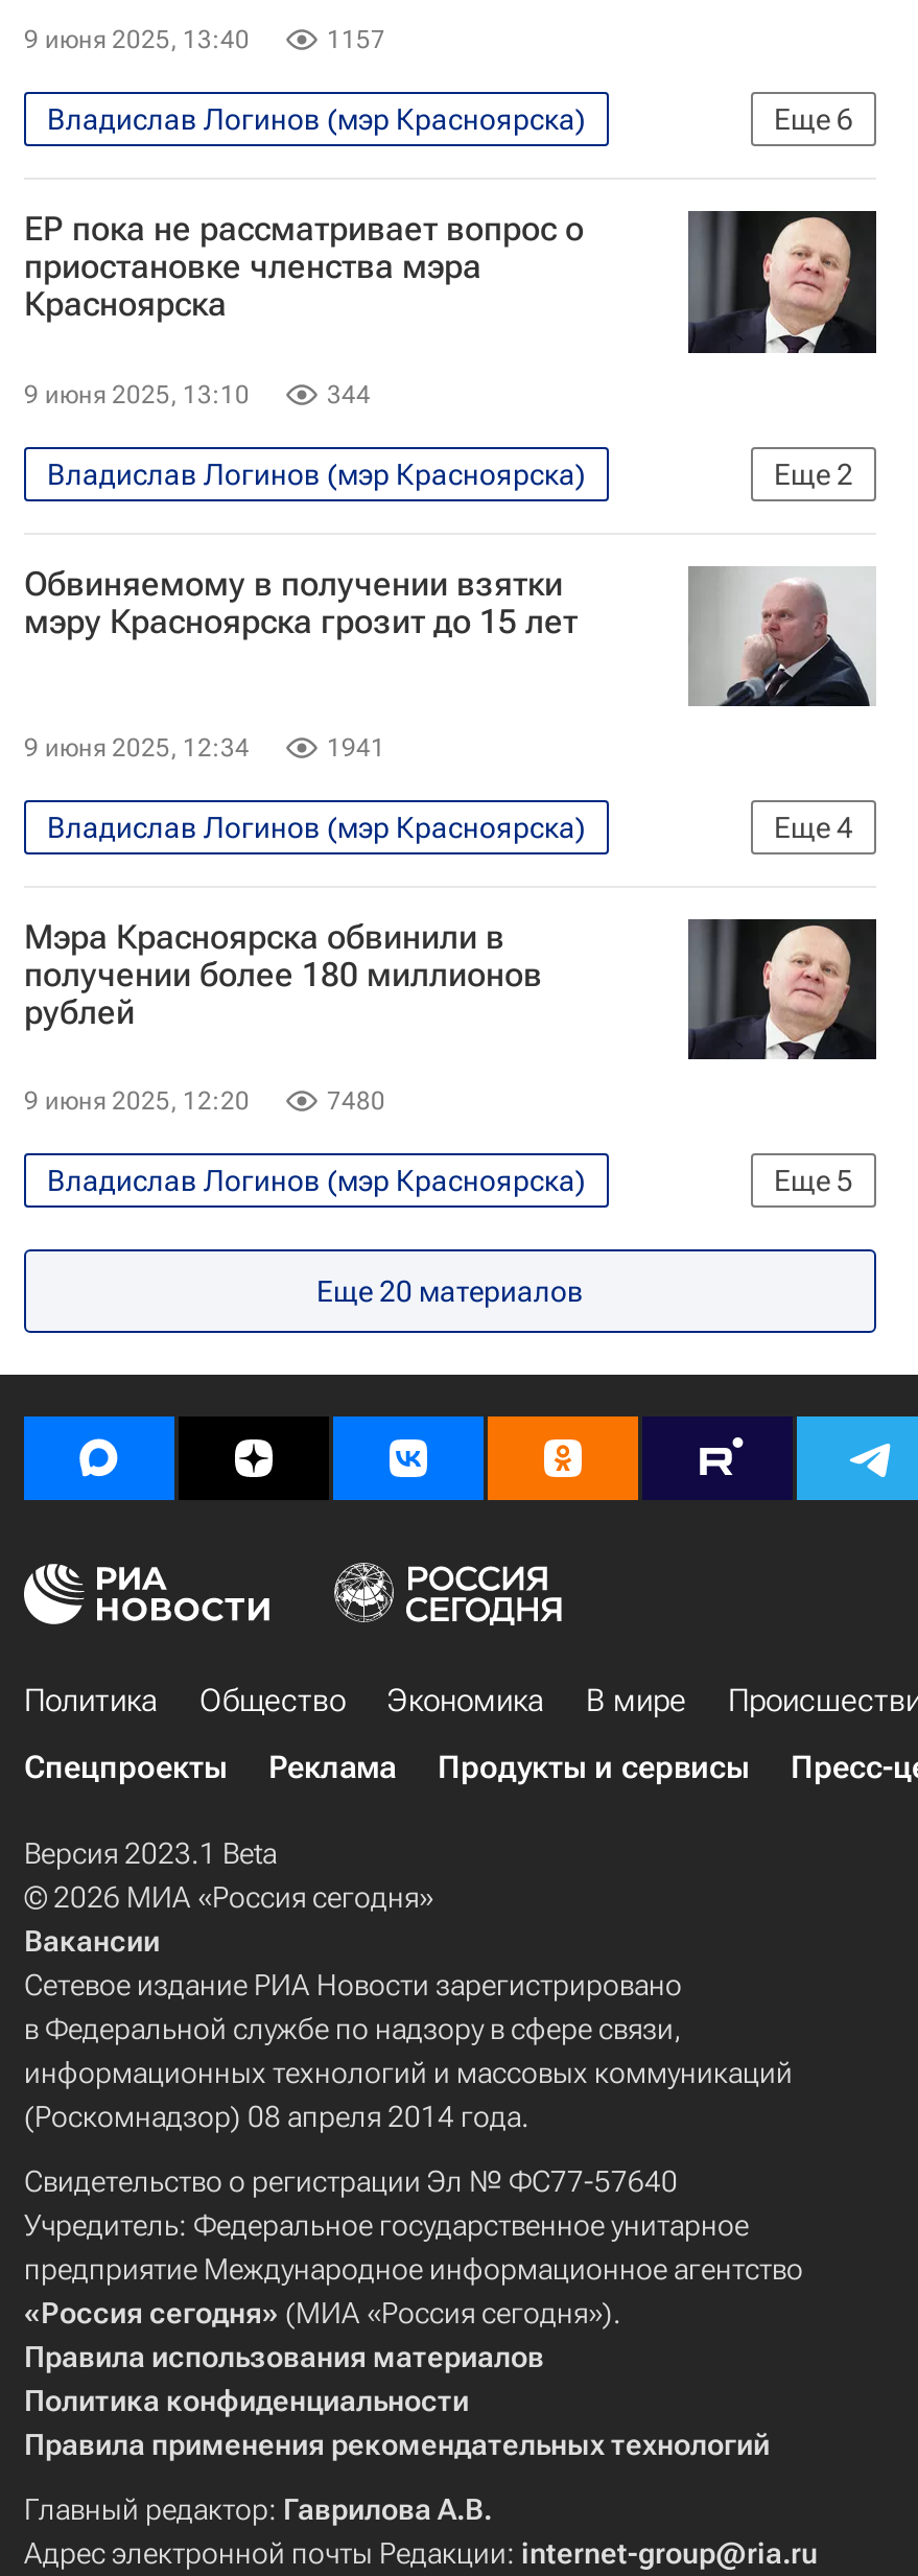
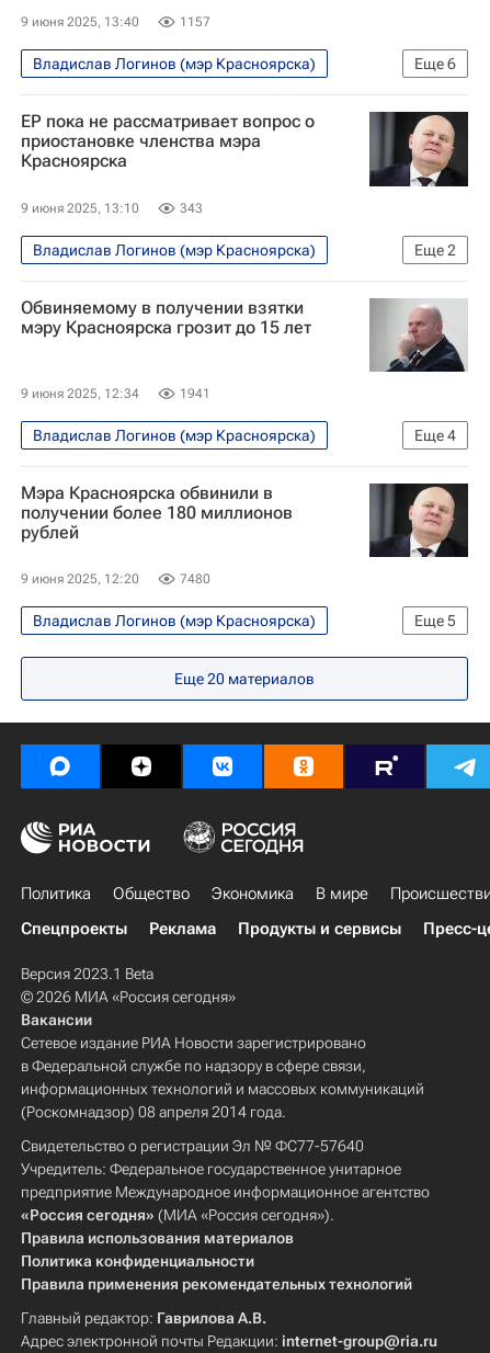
[327,379,371,408] 344 -> [180,200,203,215] 343

